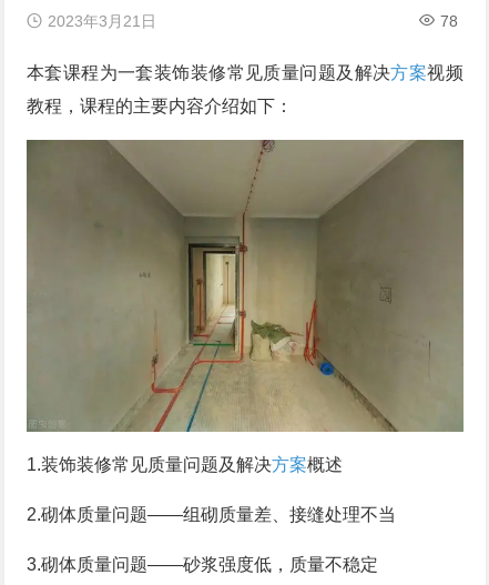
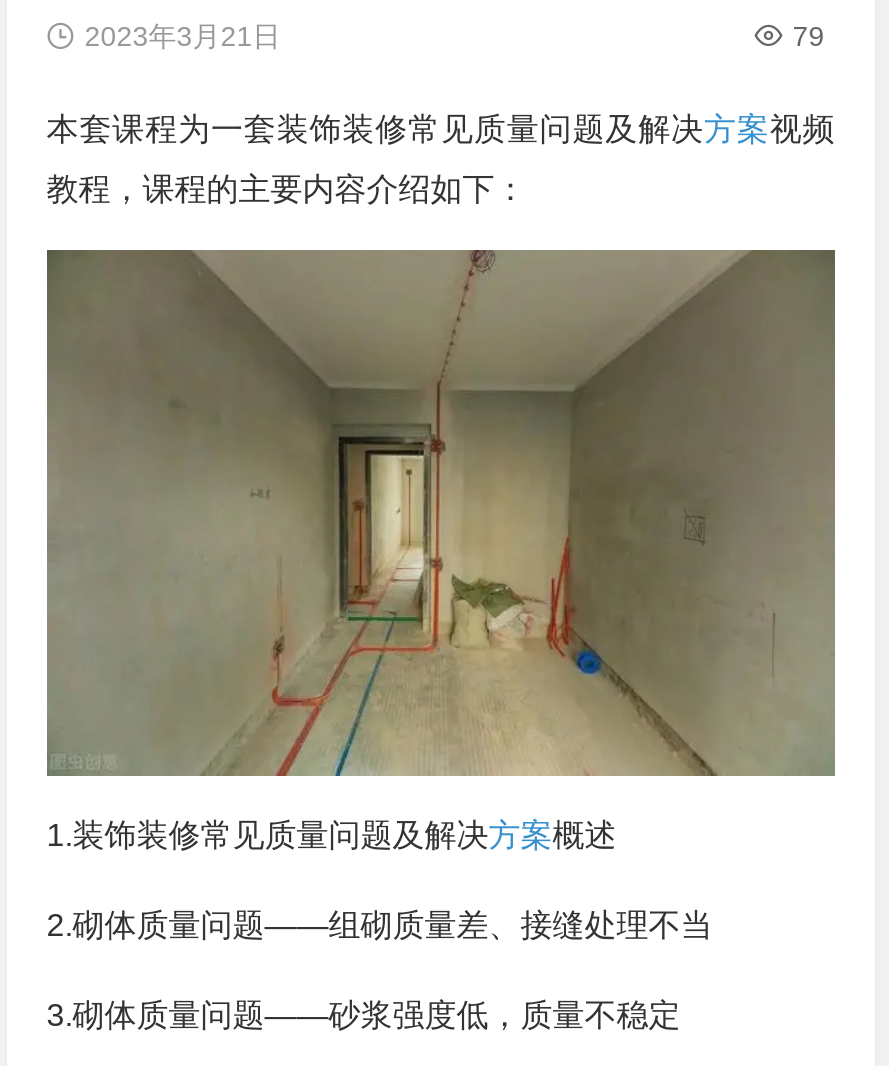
[440,12,458,30] 78 -> [792,20,824,52] 79

